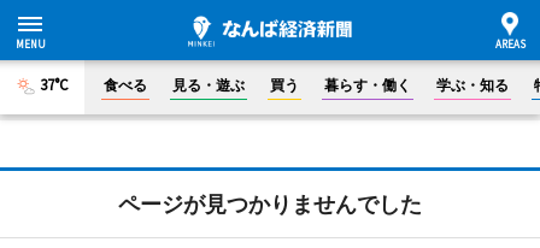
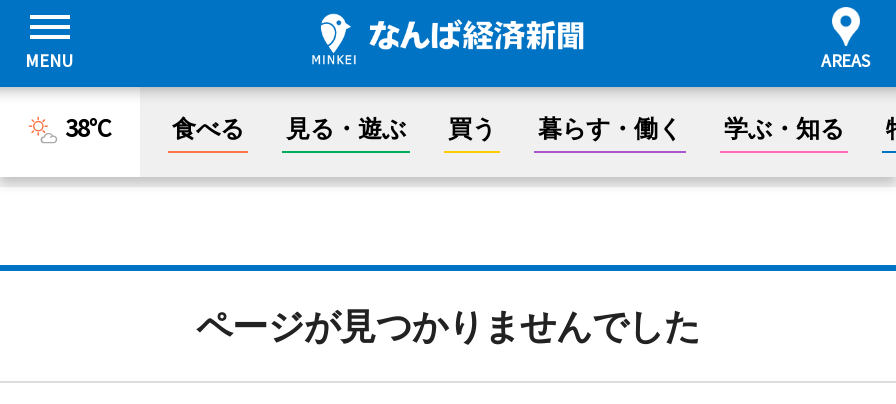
[39,75,68,96] 37°C -> [65,112,113,146] 38°C

